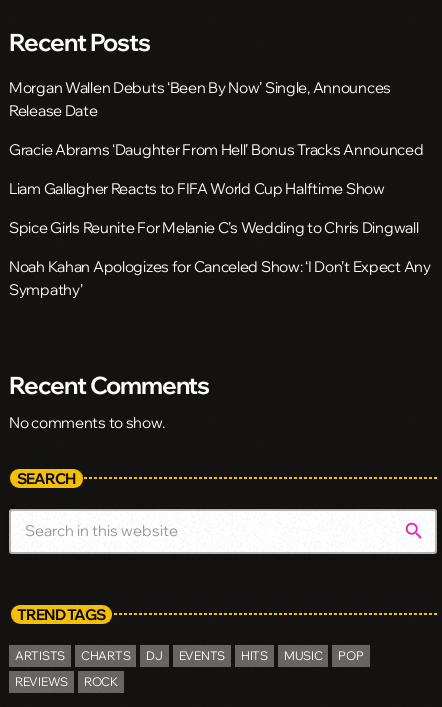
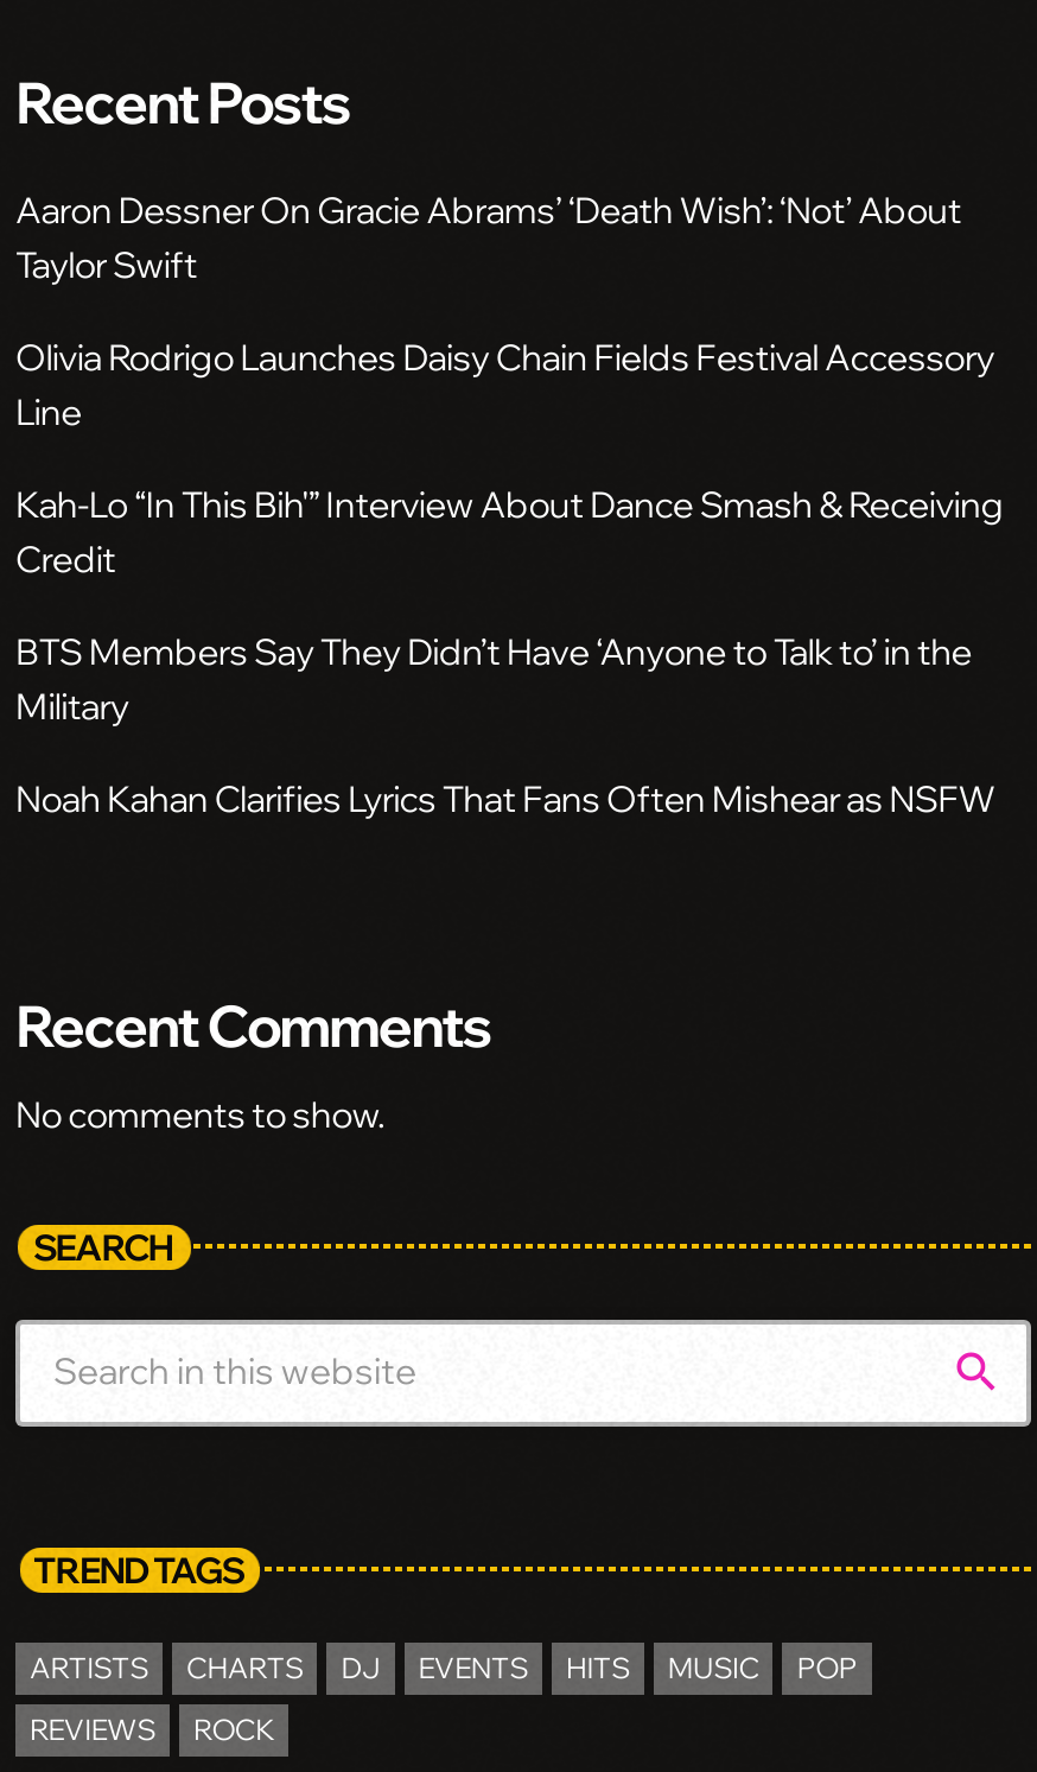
[9,78,391,120] Morgan Wallen Debuts ‘Been By Now’ Single, Announces | Release Date -> [15,188,961,288] Aaron Dessner On Gracie Abrams’ ‘Death Wish’: ‘Not’ About | Taylor Swift
[9,140,424,159] Gracie Abrams ‘Daughter From Hell’ Bonus Tracks Announced -> [15,335,994,435] Olivia Rodrigo Launches Daisy Chain Fields Festival Accessory | Line
[9,179,385,198] Liam Gallagher Reacts to FIFA World Cup Halftime Show -> [15,483,1004,582] Kah-Lo “In This Bih'” Interview About Dance Smash & Receiving | Credit
[9,218,418,237] Spice Girls Reunite For Melanie C’s Wedding to Chris Dingwall -> [15,630,972,729] BTS Members Say They Didn’t Have ‘Anyone to Talk to’ in the | Military
[9,257,431,299] Noah Kahan Apologizes for Canceled Show: ‘I Don’t Expect Any | Sympathy’ -> [15,777,995,822] Noah Kahan Clarifies Lyrics That Fans Often Mishear as NSFW

